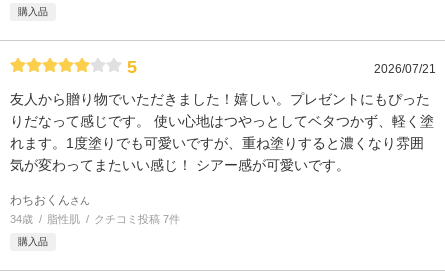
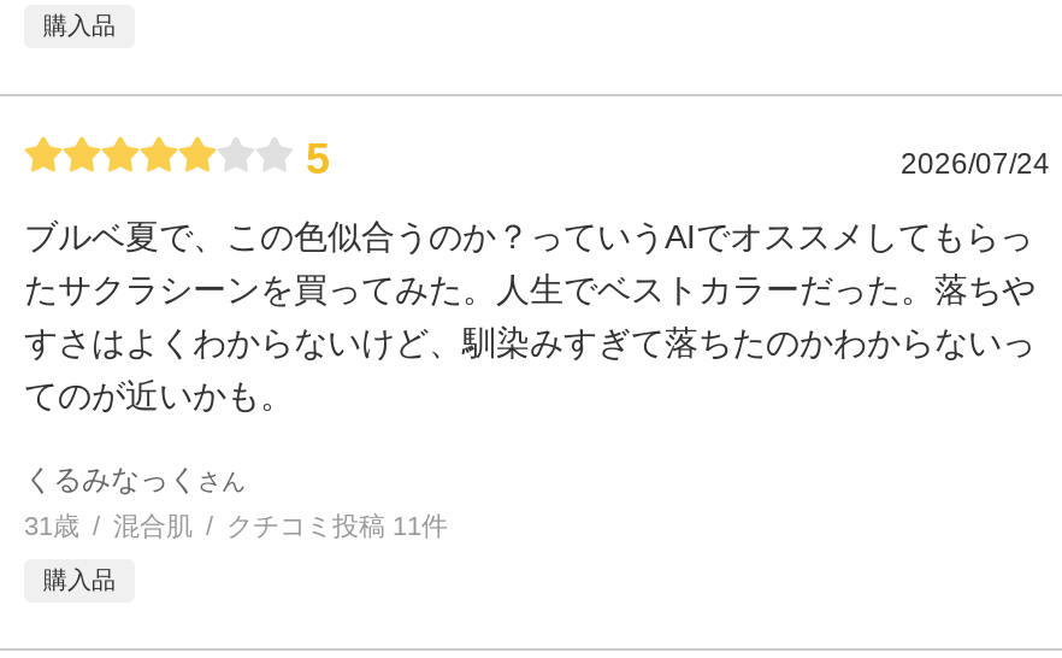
[374,62,436,76] 2026/07/21 -> [901,146,1050,180] 2026/07/24
[10,91,434,173] 友人から贈り物でいただきました！嬉しい。プレゼントにもぴった | りだなって感じです。 使い心地はつやっとしてベタつかず、軽く塗 | れます。1度塗りでも可愛いですが、重ね塗りすると濃くなり雰囲 | 気が変わってまたいい感じ！ シアー感が可愛いです。 -> [24,216,1036,414] ブルベ夏で、この色似合うのか？っていうAIでオススメしてもらっ | たサクラシーンを買ってみた。人生でベストカラーだった。落ちや | すさはよくわからないけど、馴染みすぎて落ちたのかわからないっ | てのが近いかも。
[10,193,180,225] わちおくんさん | 34歳 | 脂性肌 | クチコミ投稿 7件 -> [24,462,448,539] くるみなっくさん | 31歳 | 混合肌 | クチコミ投稿 11件

